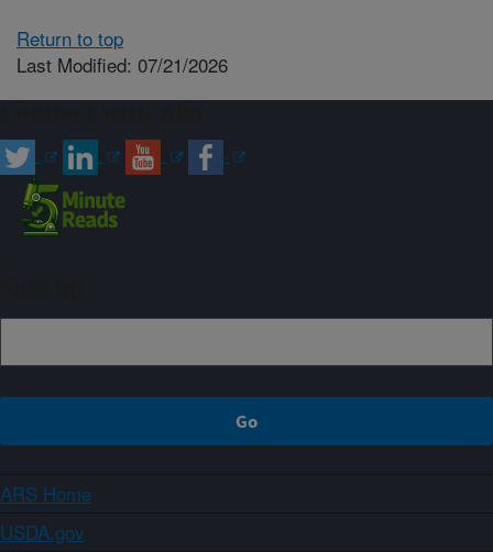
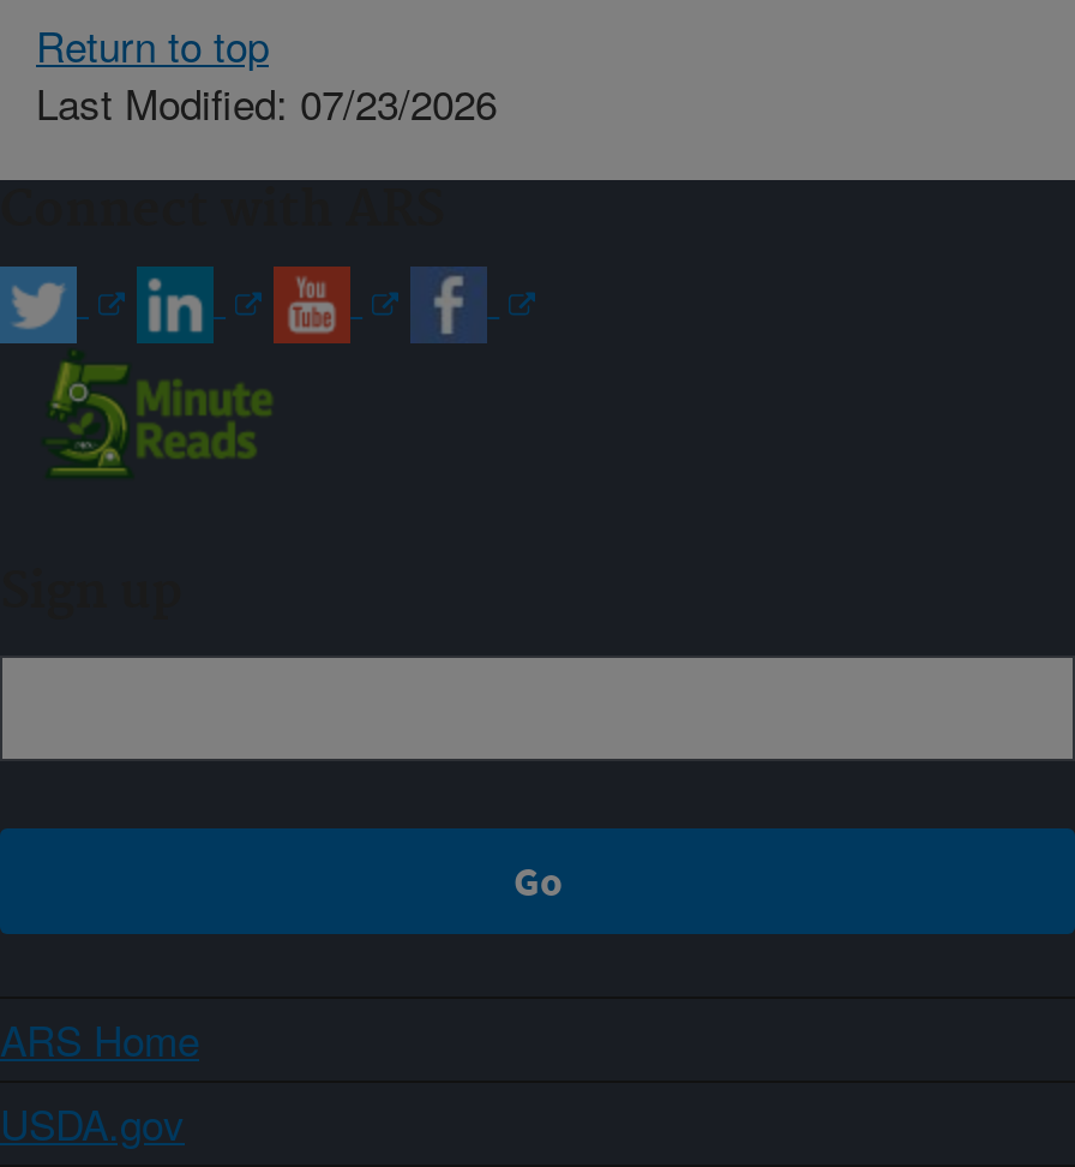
[17,50,228,78] Last Modified: 07/21/2026 -> [36,71,497,131] Last Modified: 07/23/2026

